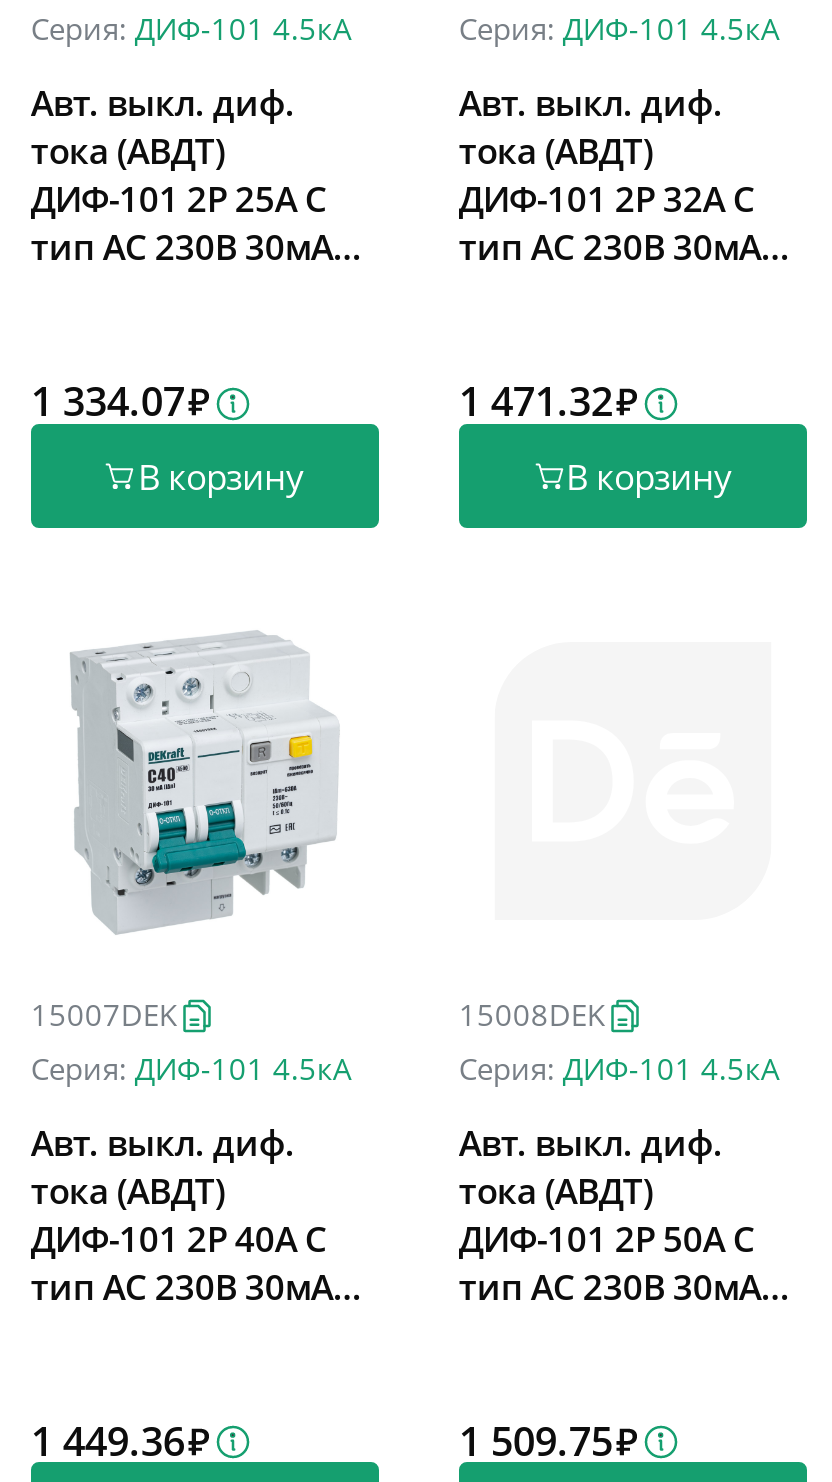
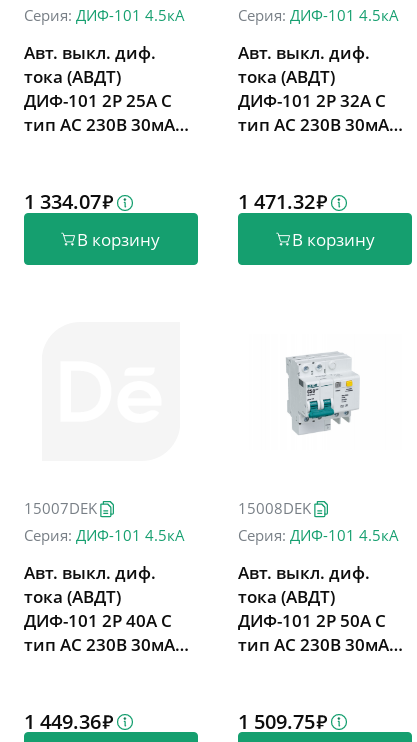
none -> [286,352,359,435] [image]
[69,630,337,934] [image] -> none

